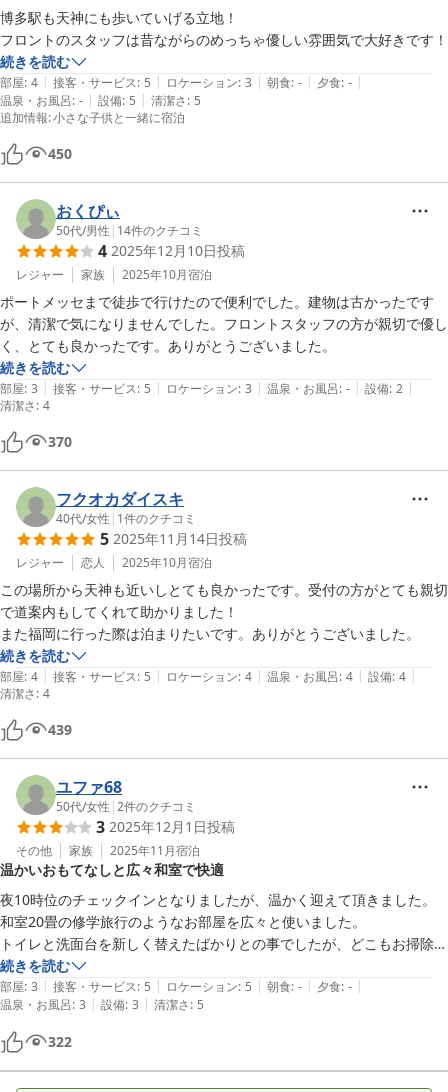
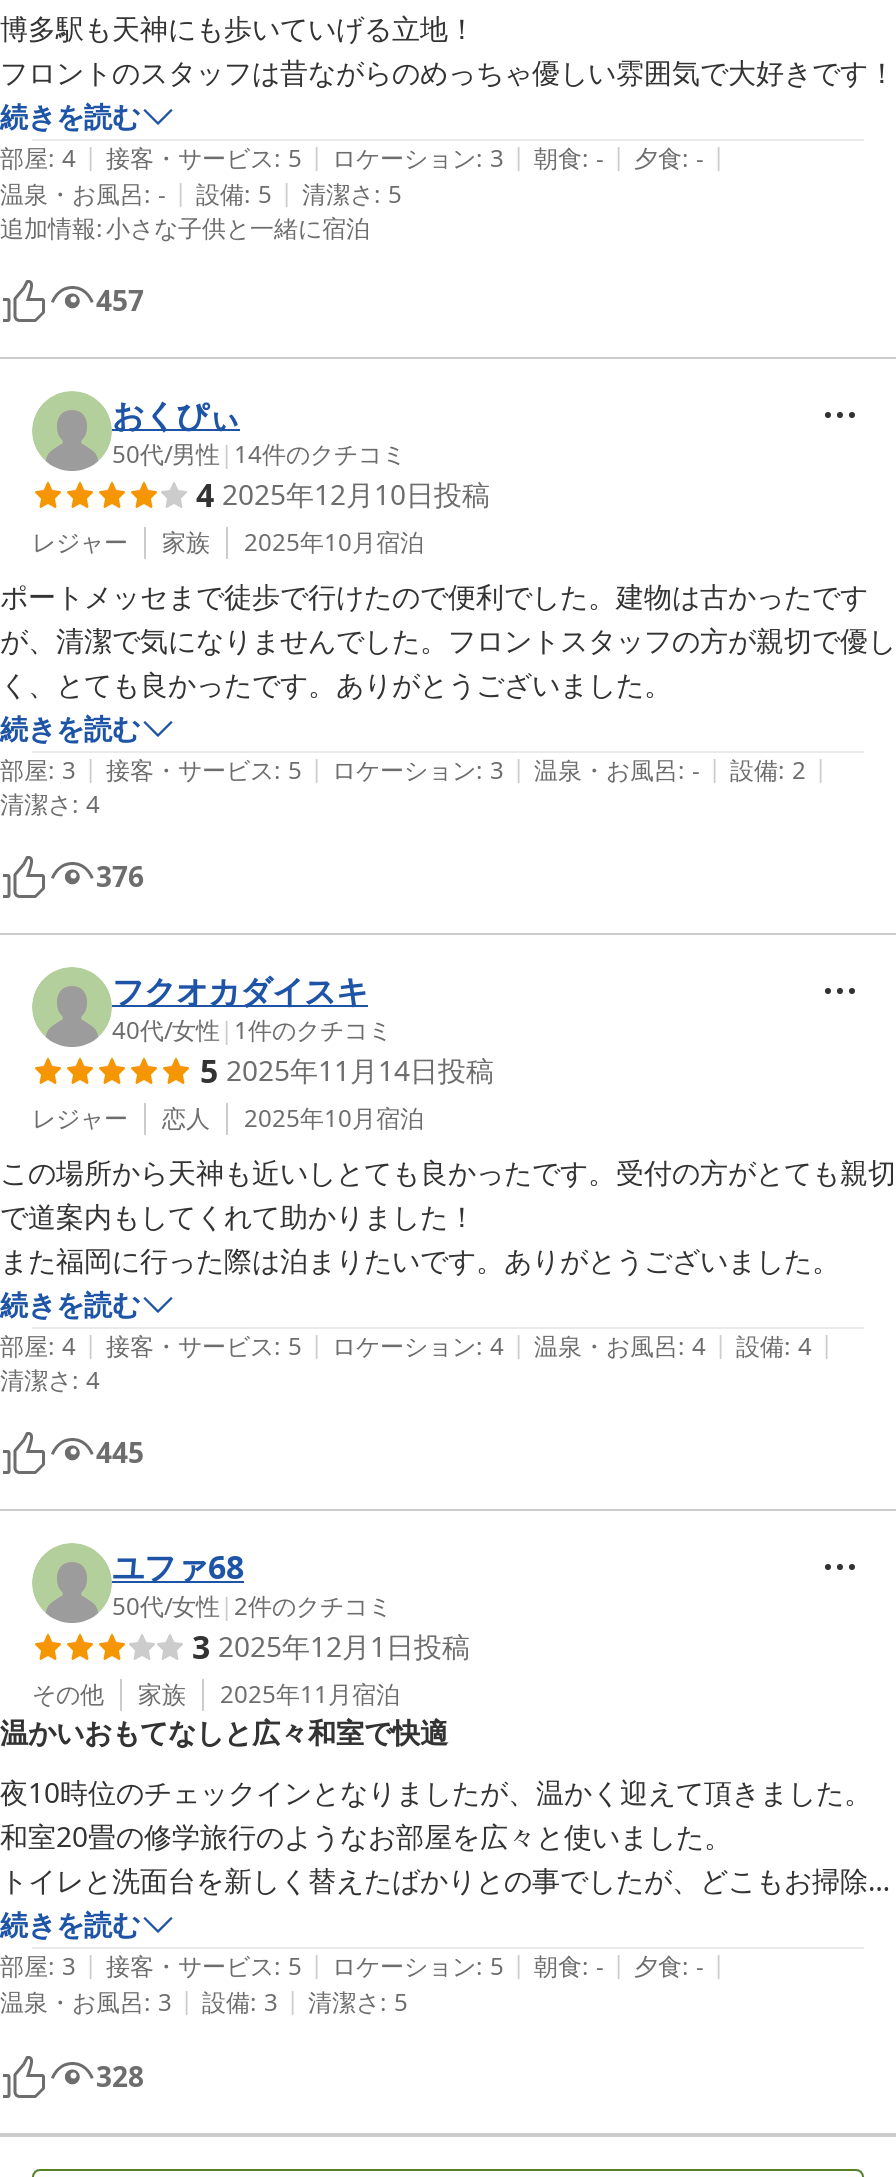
[48,144,72,163] 450 -> [96,281,144,319] 457
[48,432,72,451] 370 -> [96,857,144,895] 376
[48,720,72,739] 439 -> [96,1433,144,1471] 445
[48,1032,72,1051] 322 -> [96,2057,144,2095] 328

